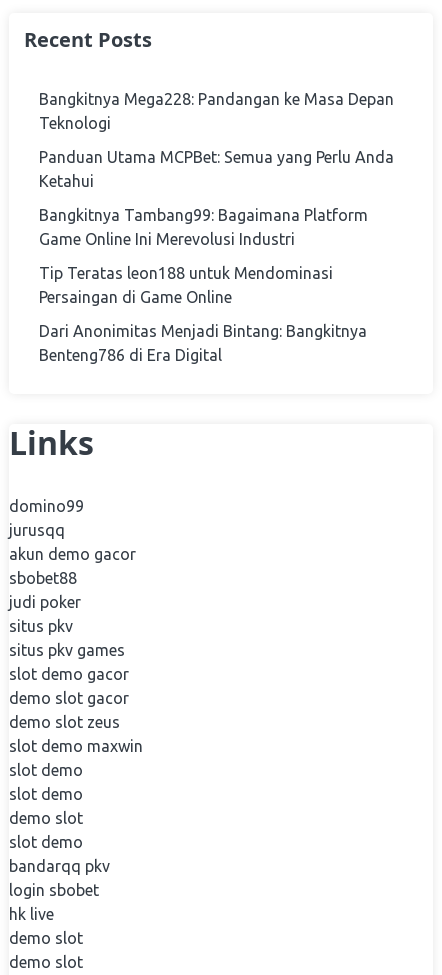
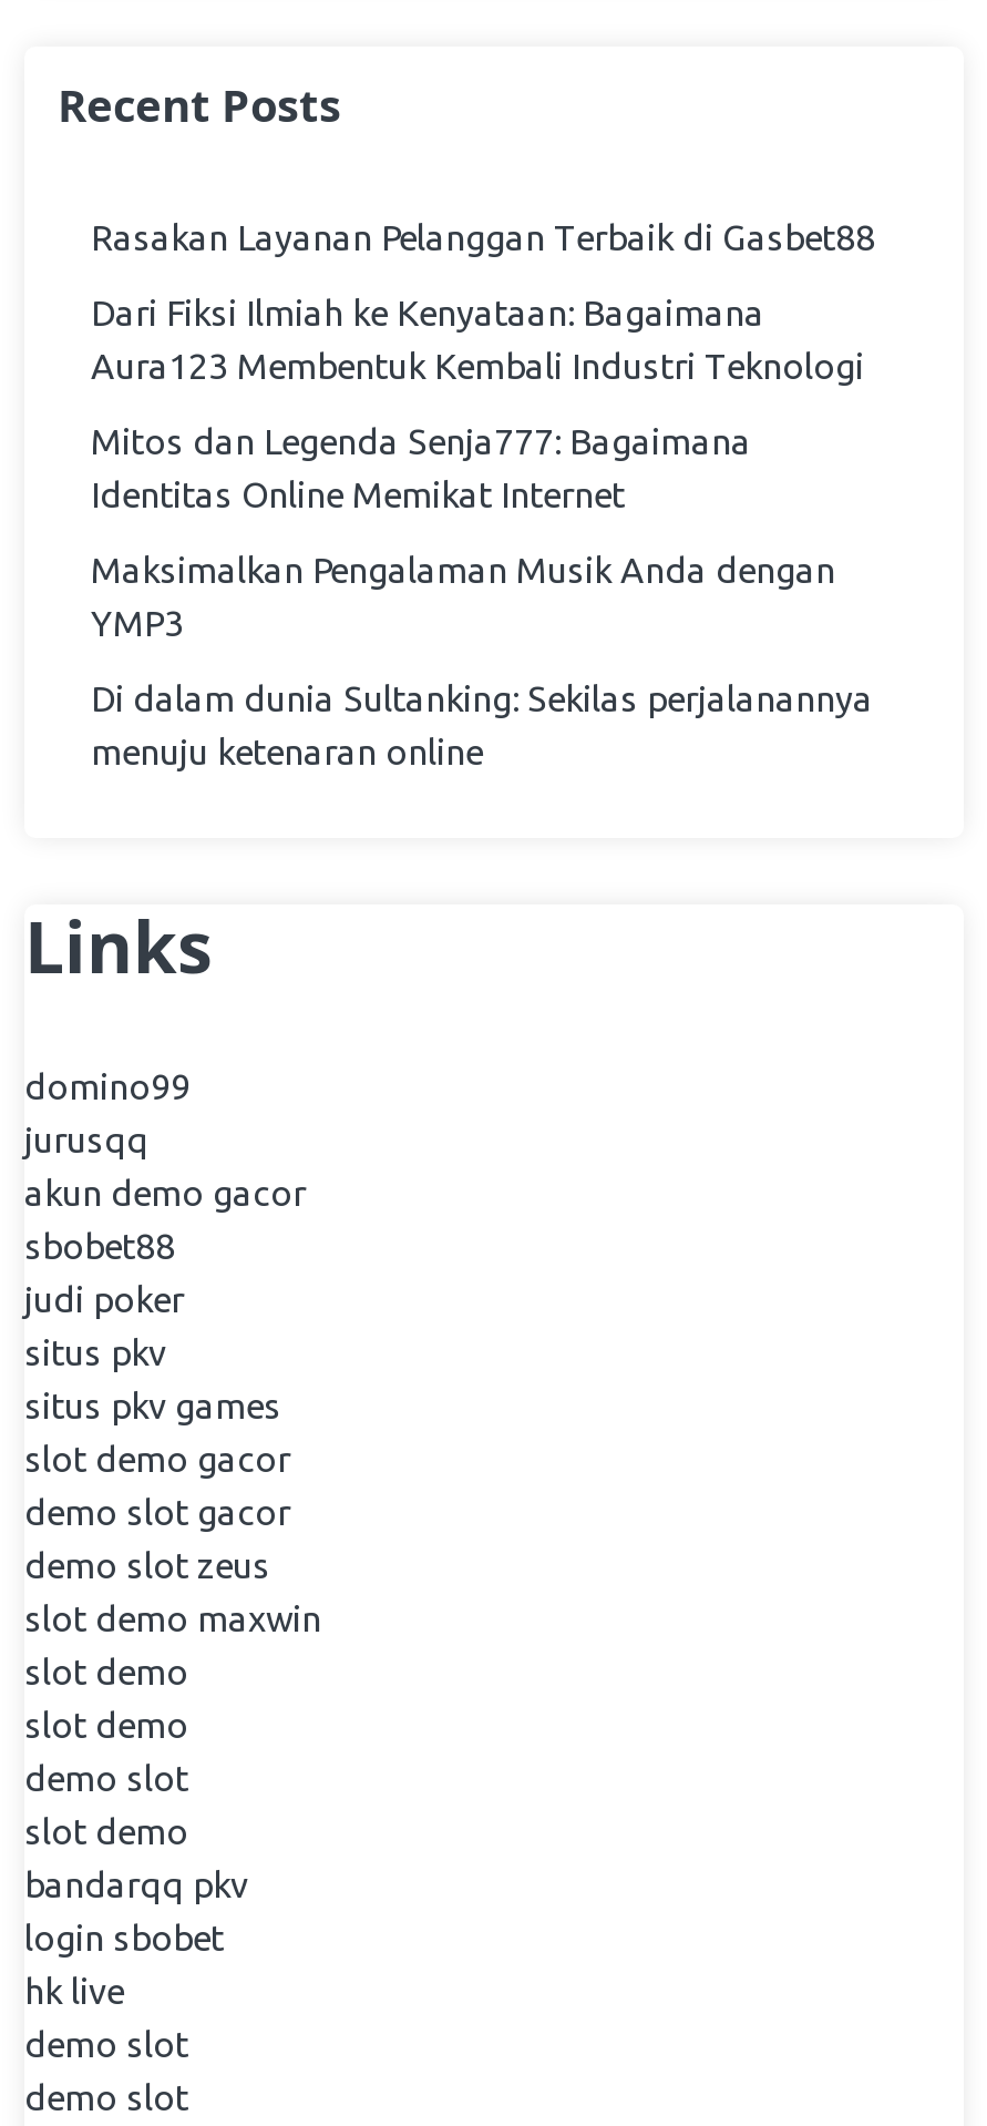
[39,90,394,132] Bangkitnya Mega228: Pandangan ke Masa Depan | Teknologi -> [91,217,875,257] Rasakan Layanan Pelanggan Terbaik di Gasbet88
[39,148,394,190] Panduan Utama MCPBet: Semua yang Perlu Anda | Ketahui -> [91,293,864,386] Dari Fiksi Ilmiah ke Kenyataan: Bagaimana | Aura123 Membentuk Kembali Industri Teknologi
[39,206,368,248] Bangkitnya Tambang99: Bagaimana Platform | Game Online Ini Merevolusi Industri -> [91,421,751,514] Mitos dan Legenda Senja777: Bagaimana | Identitas Online Memikat Internet
[39,264,333,306] Tip Teratas leon188 untuk Mendominasi | Persaingan di Game Online -> [91,550,835,643] Maksimalkan Pengalaman Musik Anda dengan | YMP3
[39,322,367,364] Dari Anonimitas Menjadi Bintang: Bangkitnya | Benteng786 di Era Digital -> [91,678,873,771] Di dalam dunia Sultanking: Sekilas perjalanannya | menuju ketenaran online

